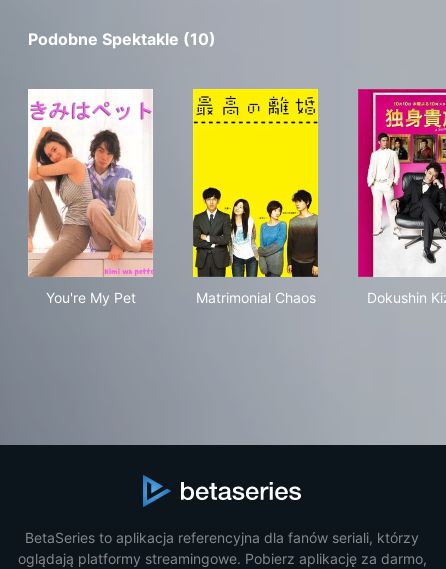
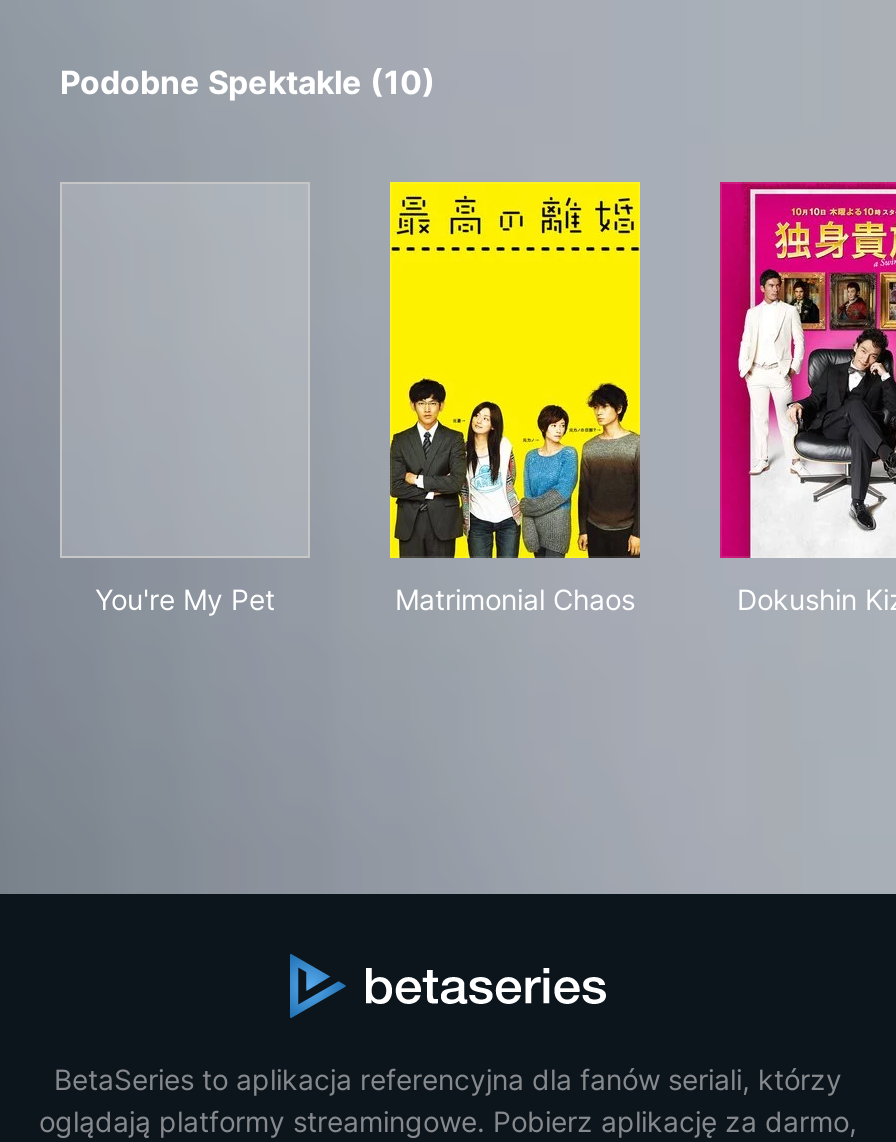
[28,89,153,277] [image] -> none

